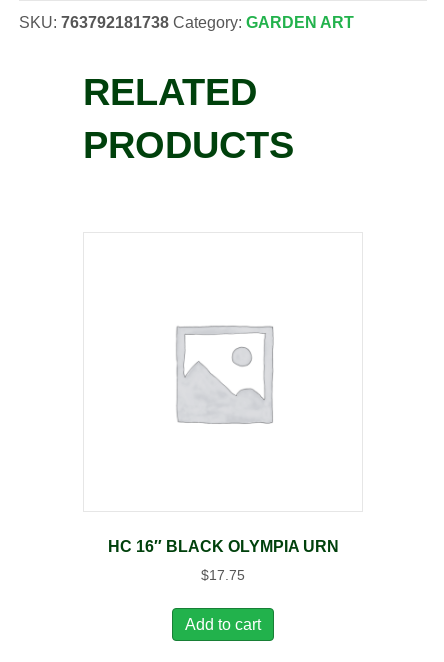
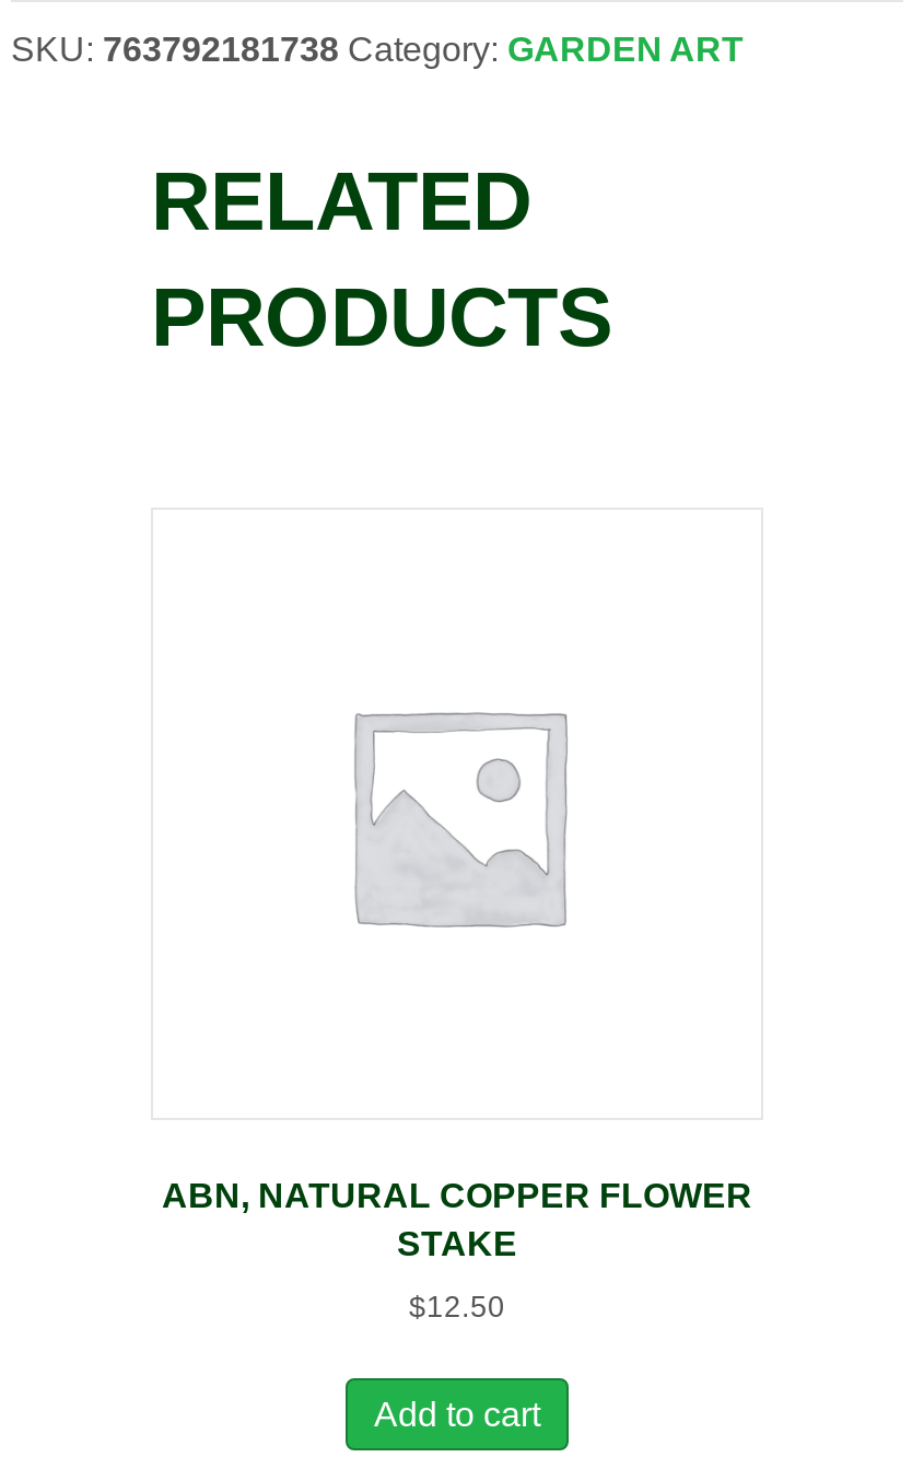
[107,538,338,555] HC 16″ BLACK OLYMPIA URN -> [162,1177,752,1263] ABN, NATURAL COPPER FLOWER | STAKE
[201,568,245,583] $17.75 -> [409,1291,505,1324] $12.50

